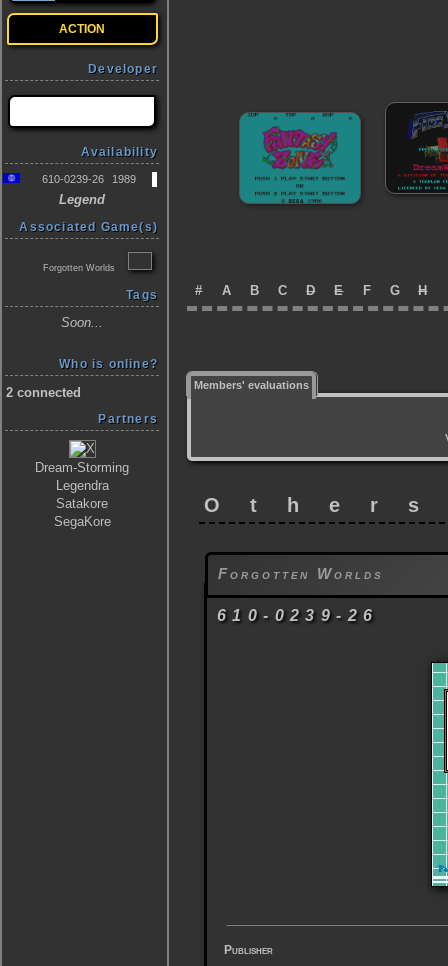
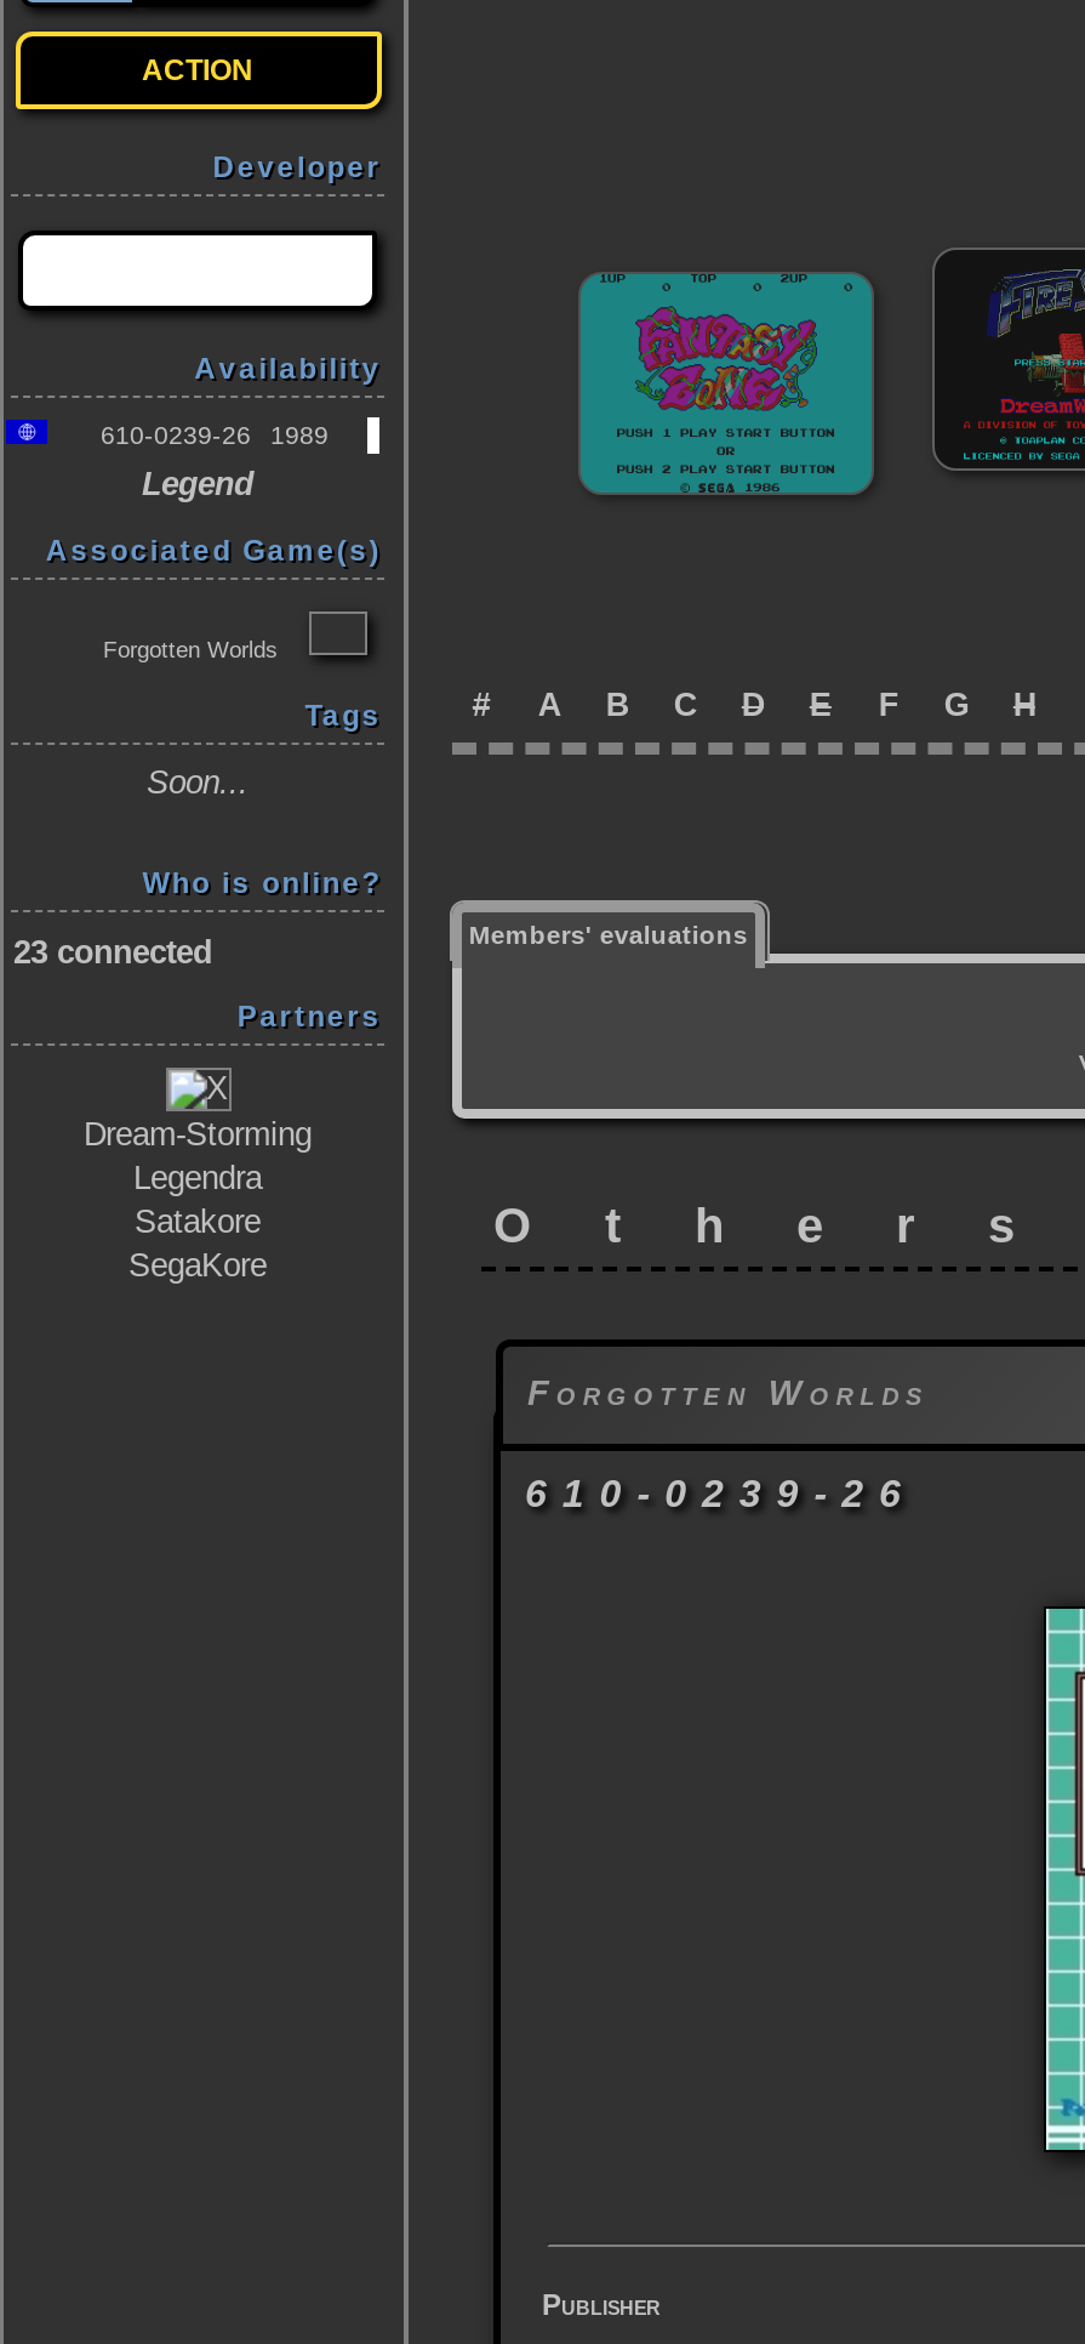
[6,385,81,400] 2 connected -> [13,933,212,970] 23 connected

